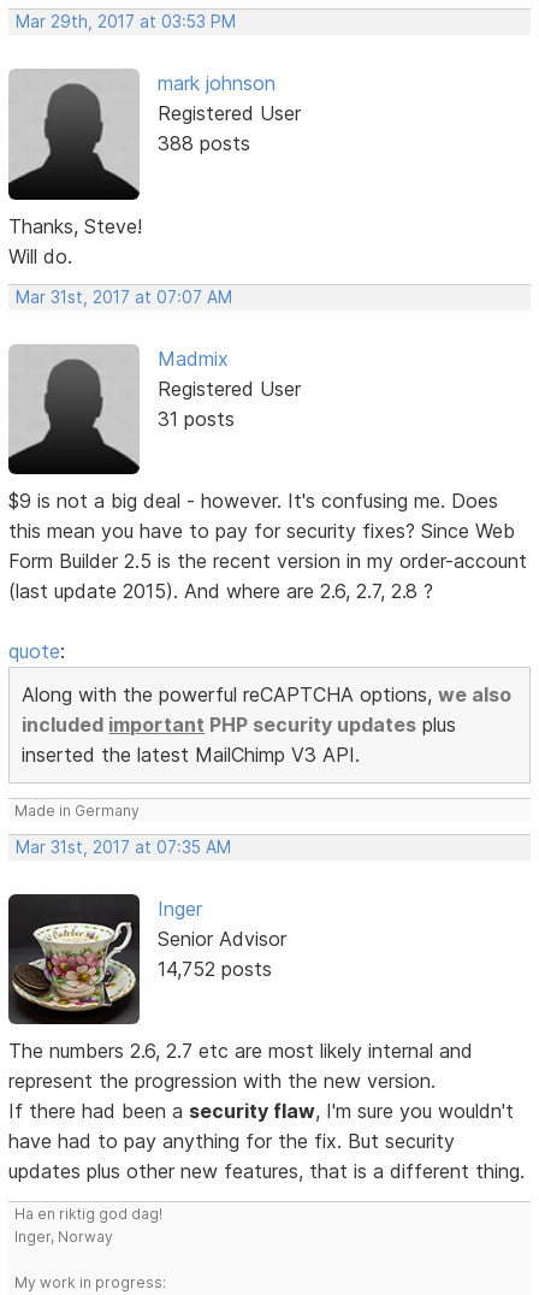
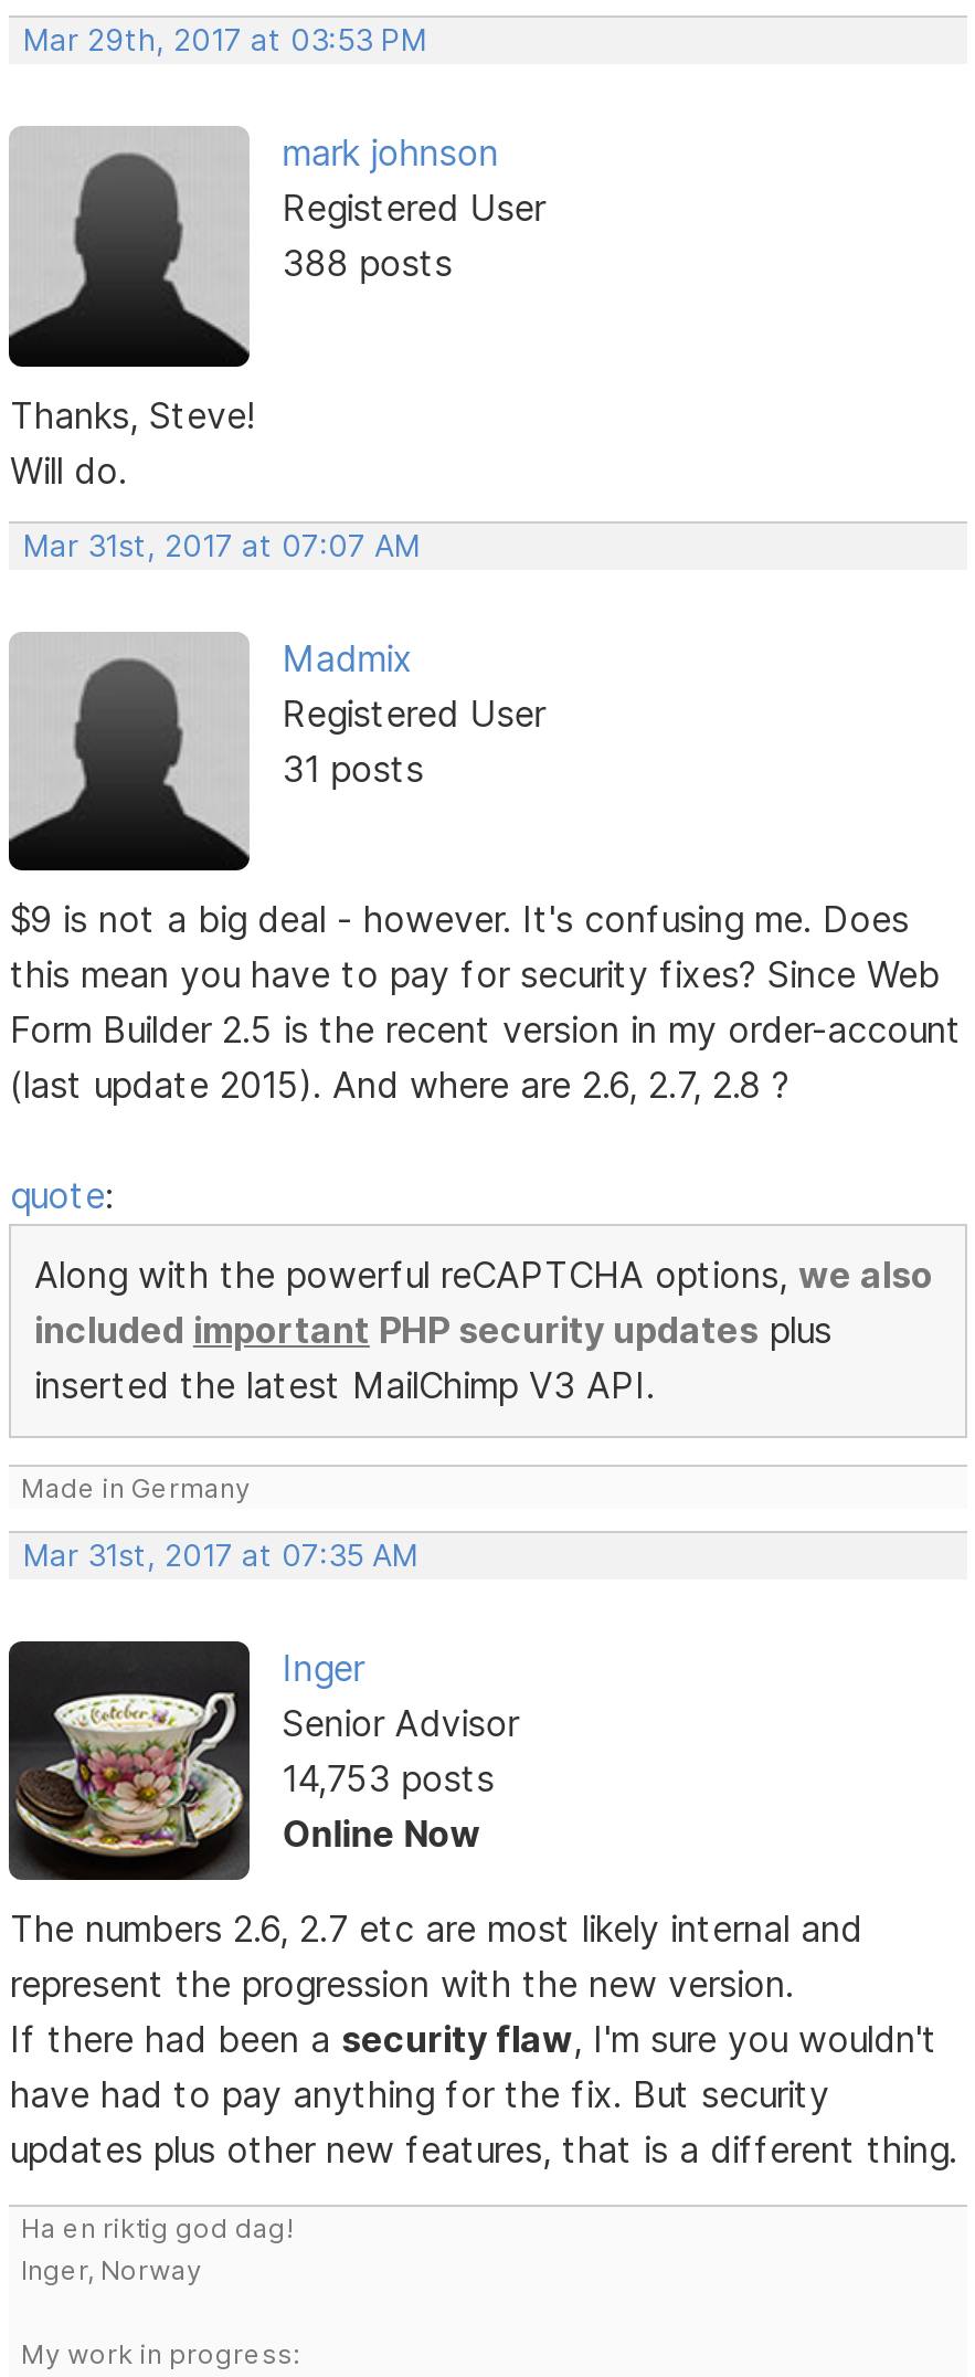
[157,957,272,981] 14,752 posts -> [282,1756,494,1856] 14,753 posts | Online Now

